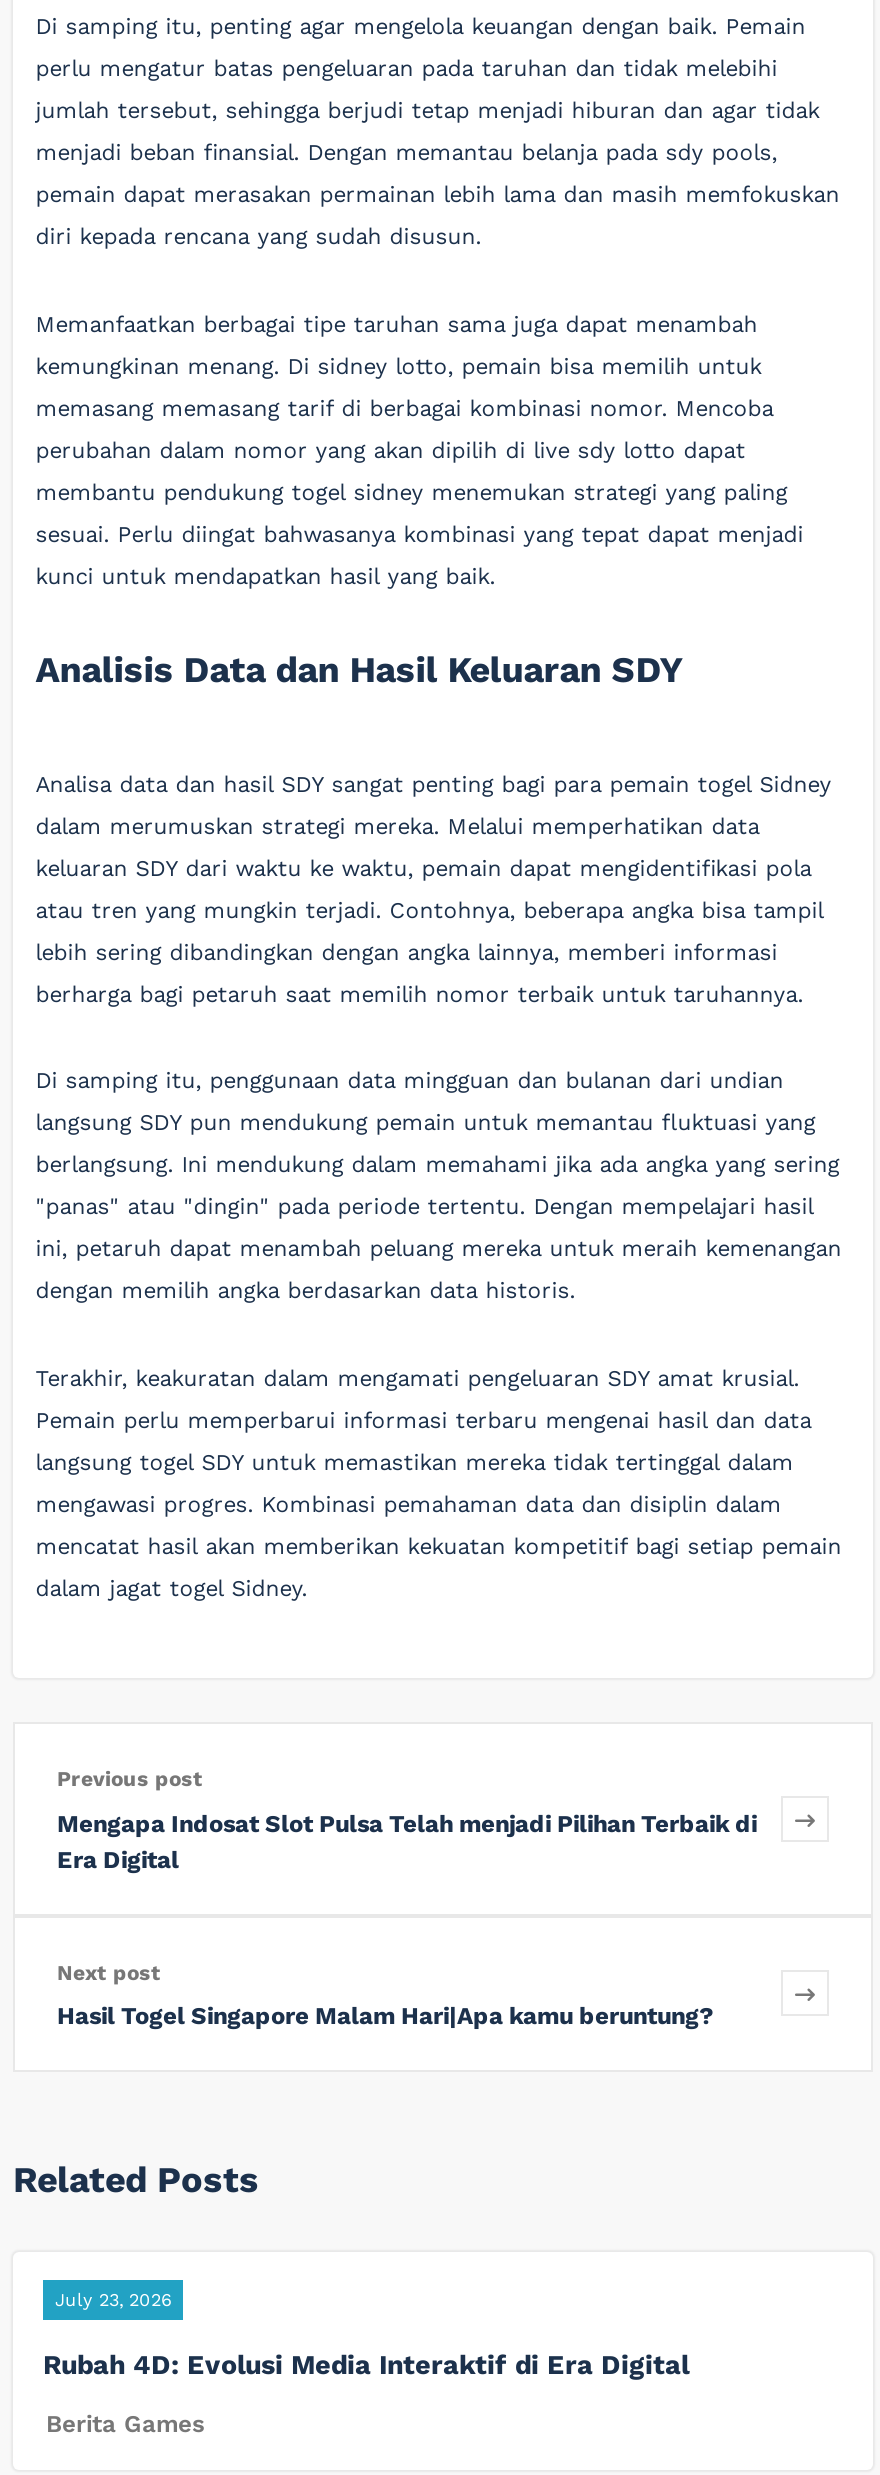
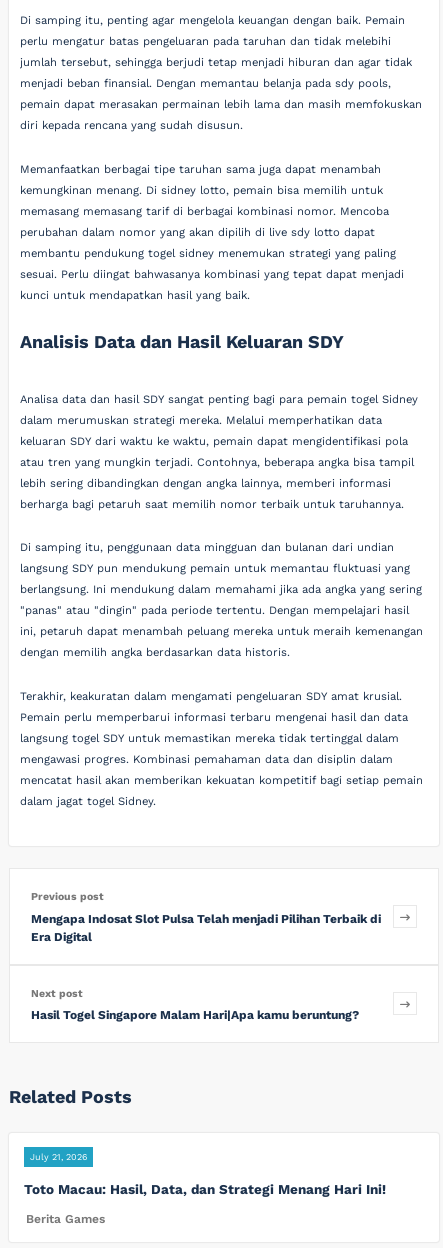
[55,2289,171,2309] July 23, 2026 -> [30,1152,87,1162] July 21, 2026
[43,2347,689,2379] Rubah 4D: Evolusi Media Interaktif di Era Digital -> [24,1181,386,1197] Toto Macau: Hasil, Data, dan Strategi Menang Hari Ini!

